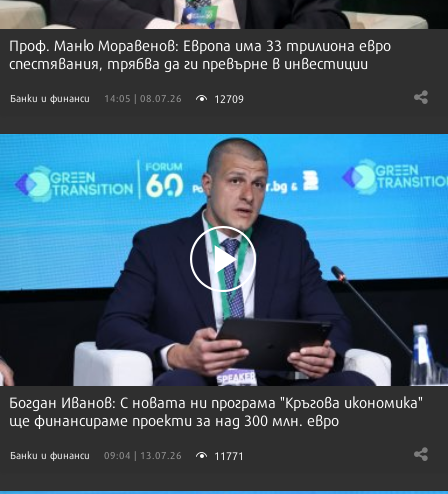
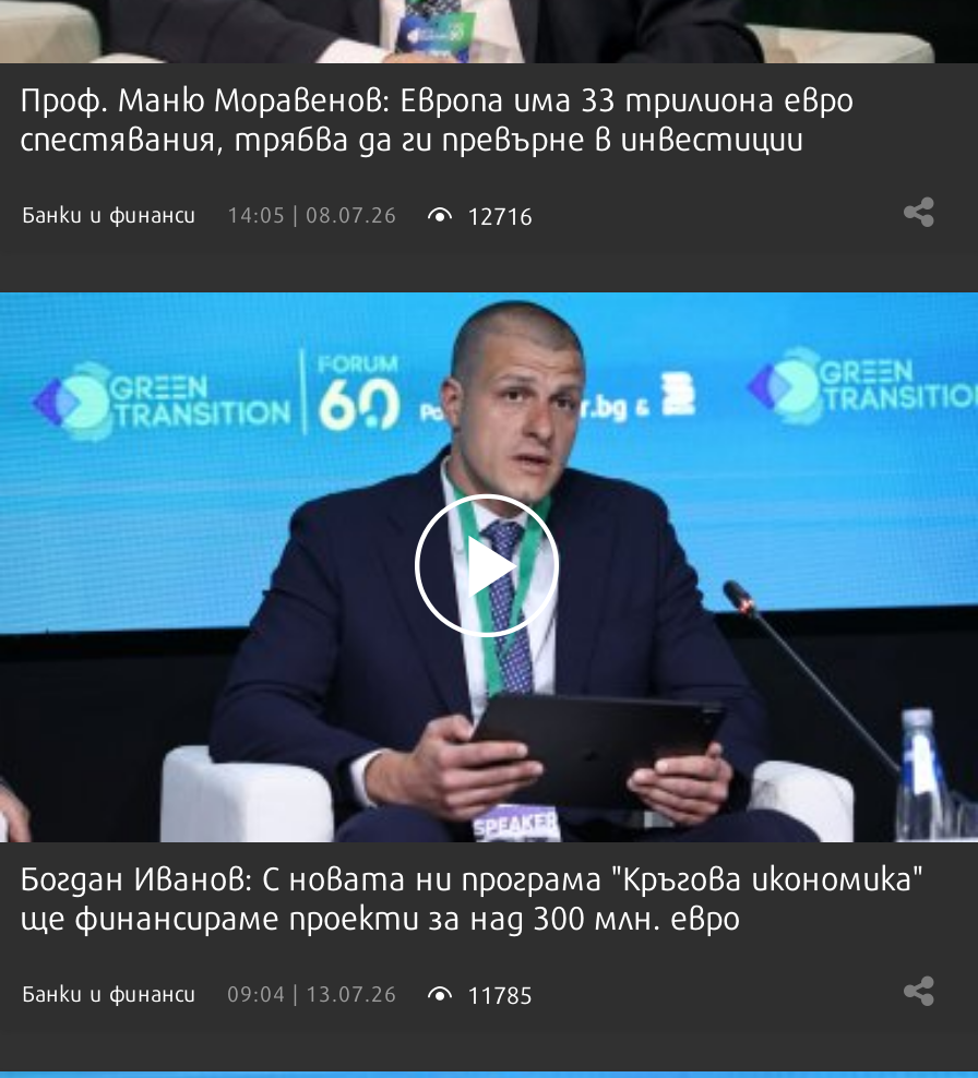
[211,90,244,106] 12709 -> [461,196,533,231] 12716
[211,447,244,463] 11771 -> [461,975,533,1010] 11785

